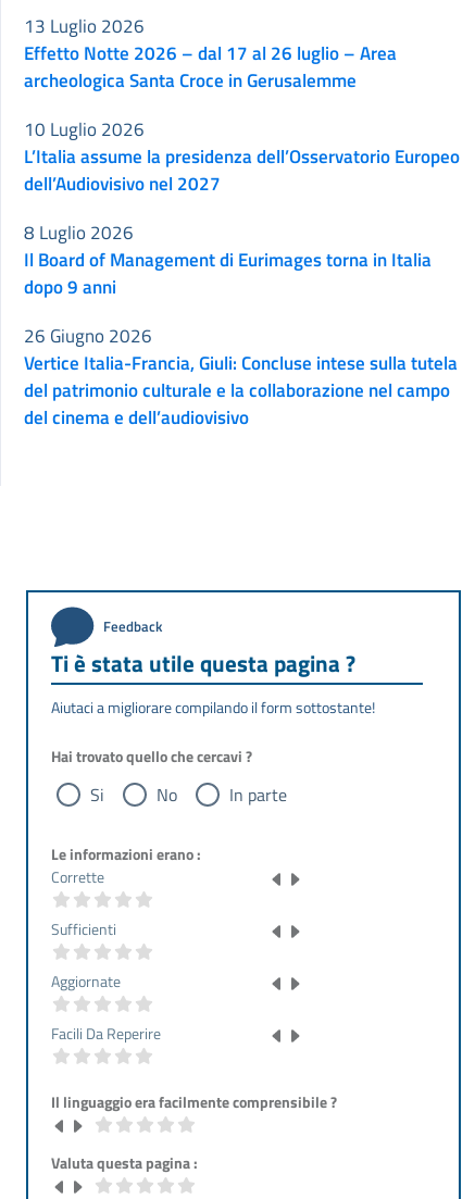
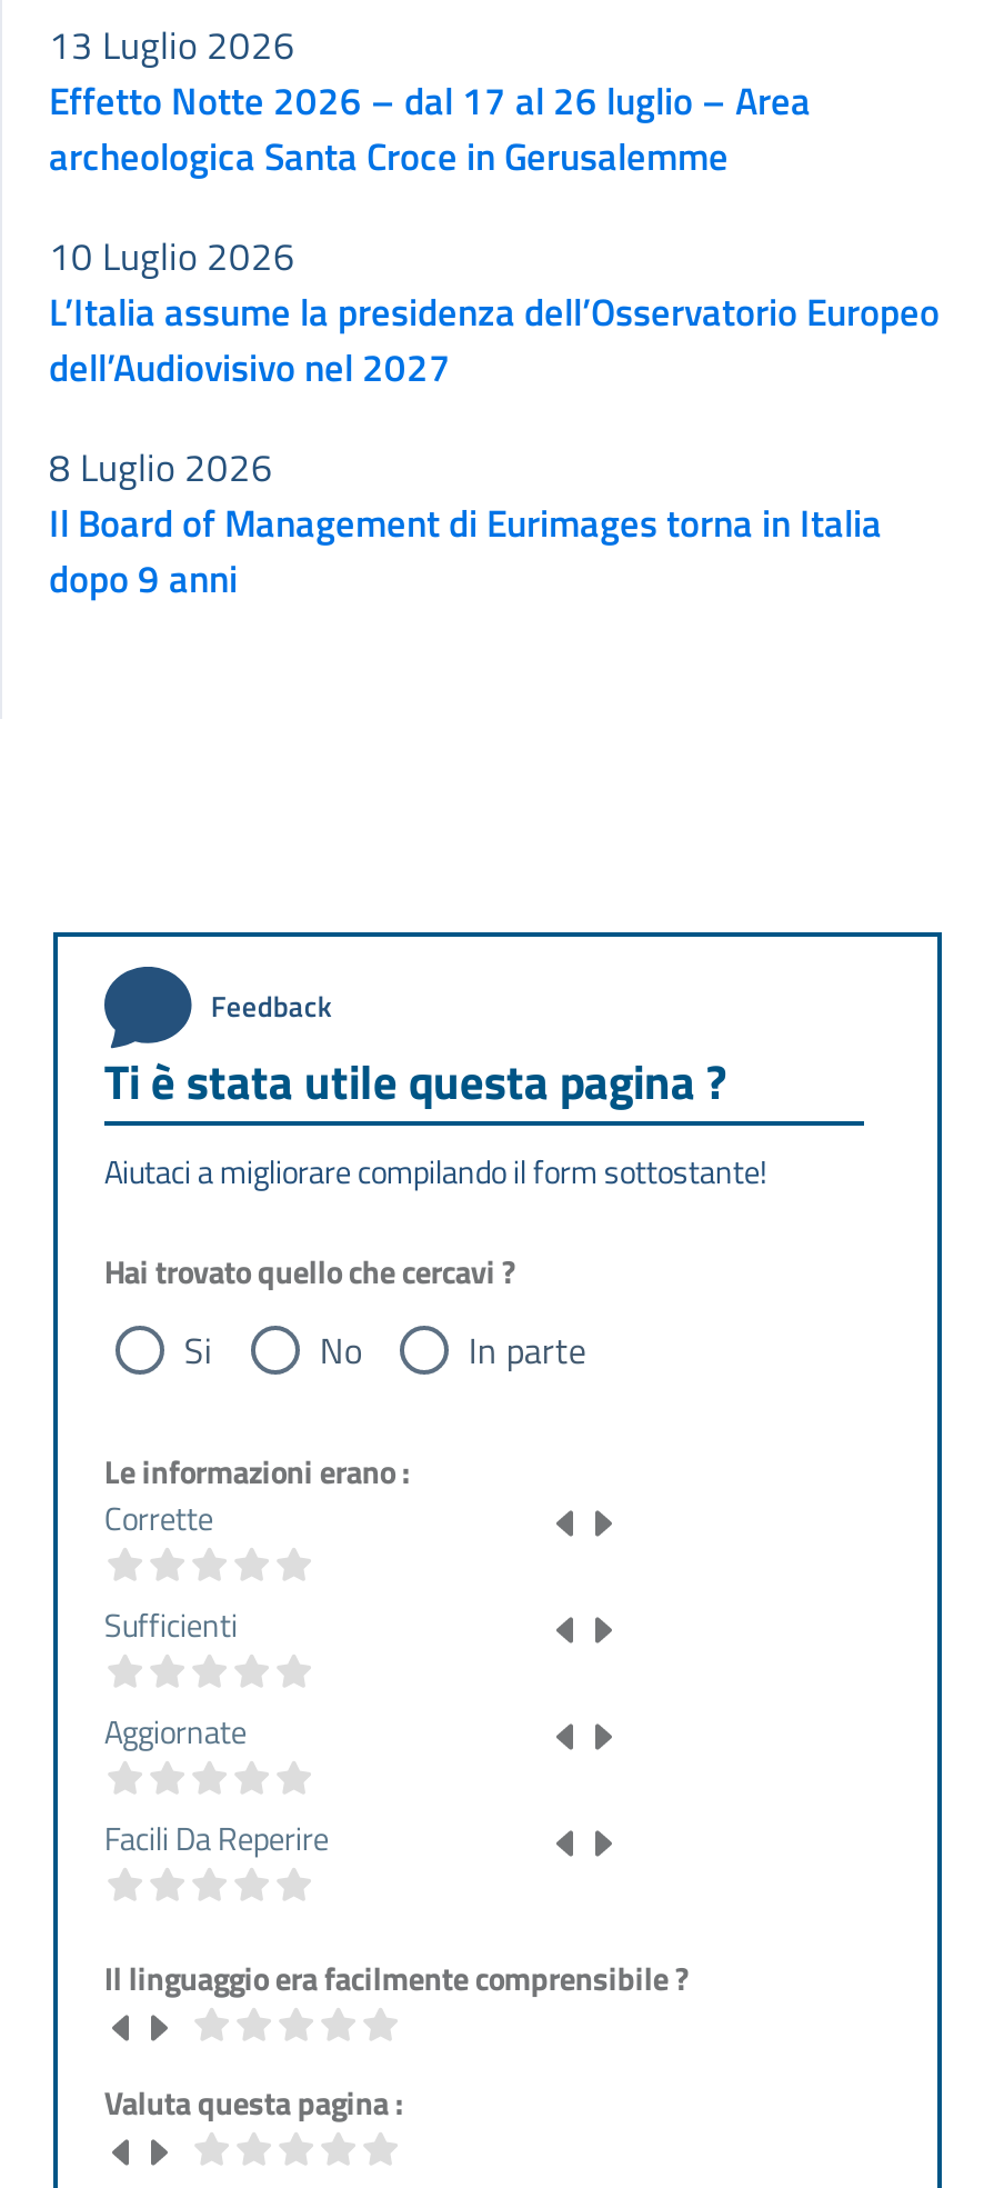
[24,322,152,350] 26 Giugno 2026 -> none
[24,349,458,432] Vertice Italia-Francia, Giuli: Concluse intese sulla tutela | del patrimonio culturale e la collaborazione nel campo | del cinema e dell’audiovisivo -> none

